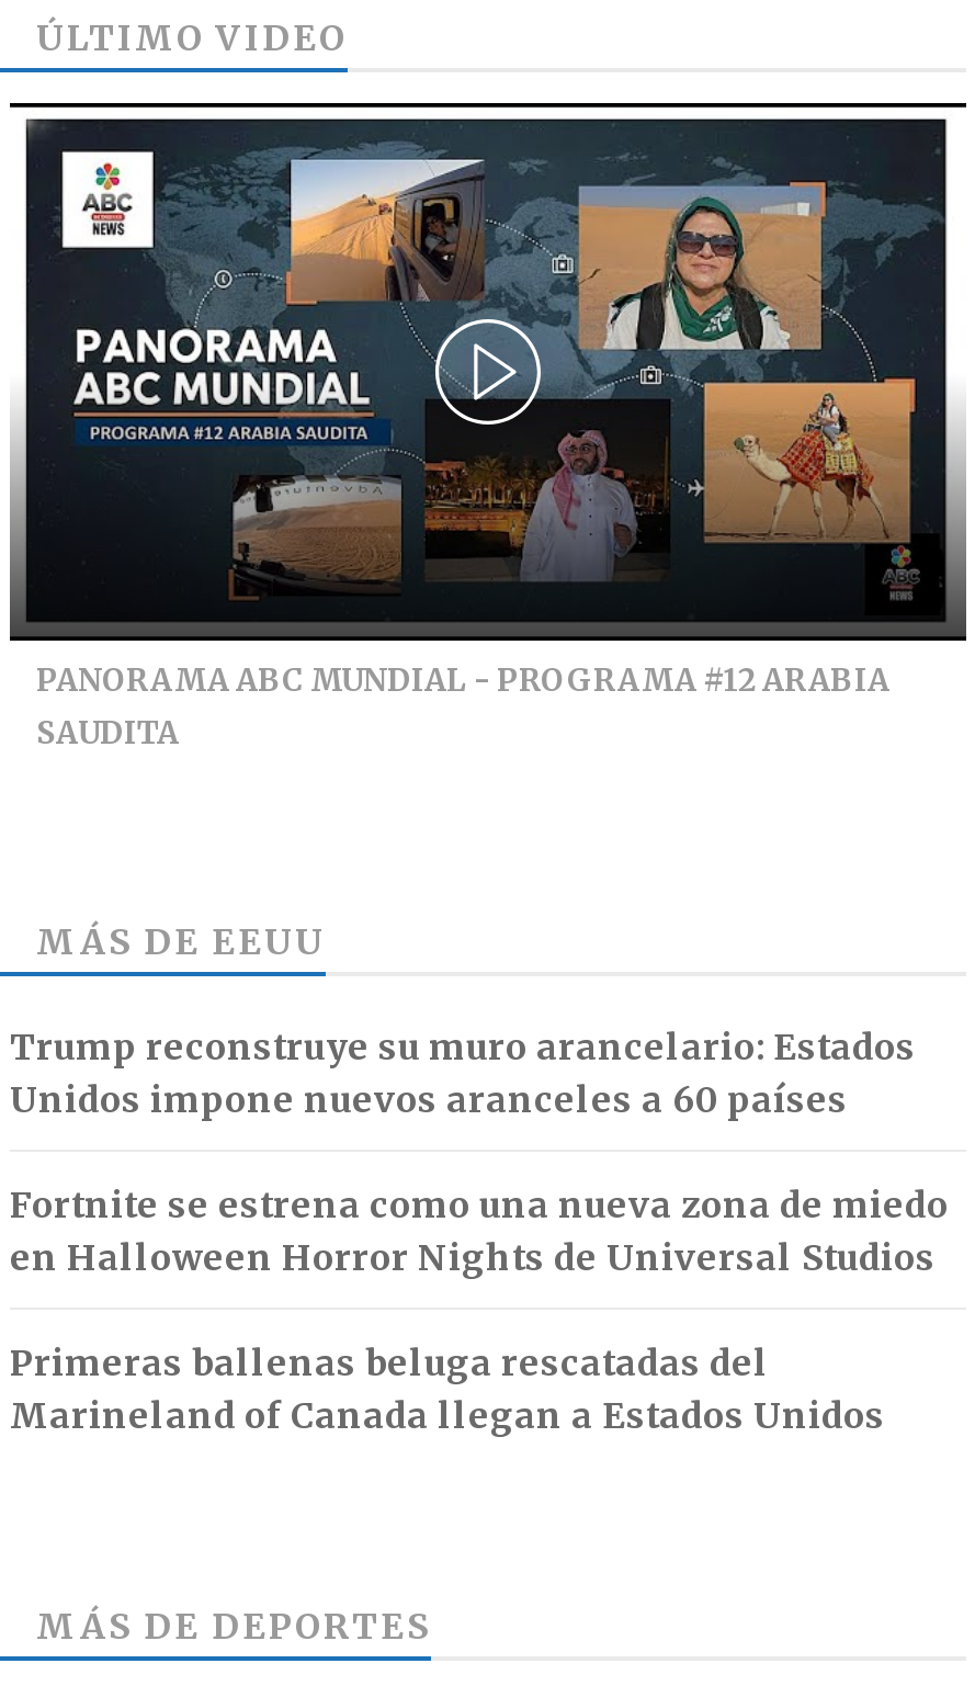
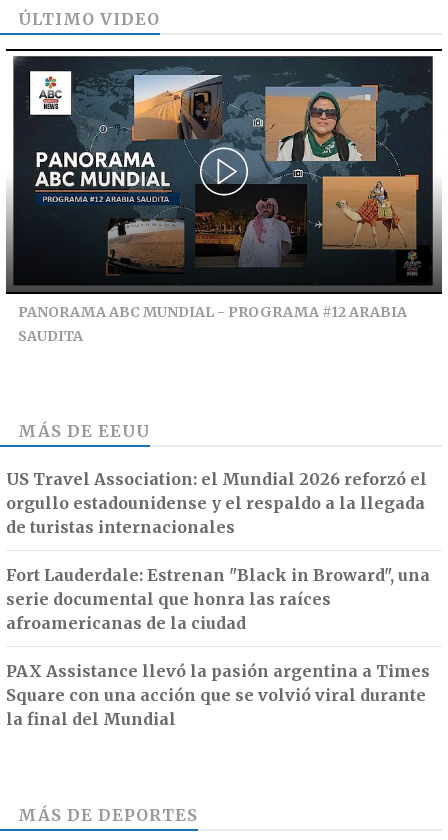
[10,1025,916,1122] Trump reconstruye su muro arancelario: Estados | Unidos impone nuevos aranceles a 60 países -> [6,469,427,537] US Travel Association: el Mundial 2026 reforzó el | orgullo estadounidense y el respaldo a la llegada | de turistas internacionales
[10,1183,949,1279] Fortnite se estrena como una nueva zona de miedo | en Halloween Horror Nights de Universal Studios -> [6,565,430,633] Fort Lauderdale: Estrenan "Black in Broward", una | serie documental que honra las raíces | afroamericanas de la ciudad
[10,1341,885,1437] Primeras ballenas beluga rescatadas del | Marineland of Canada llegan a Estados Unidos -> [6,661,430,729] PAX Assistance llevó la pasión argentina a Times | Square con una acción que se volvió viral durante | la final del Mundial

